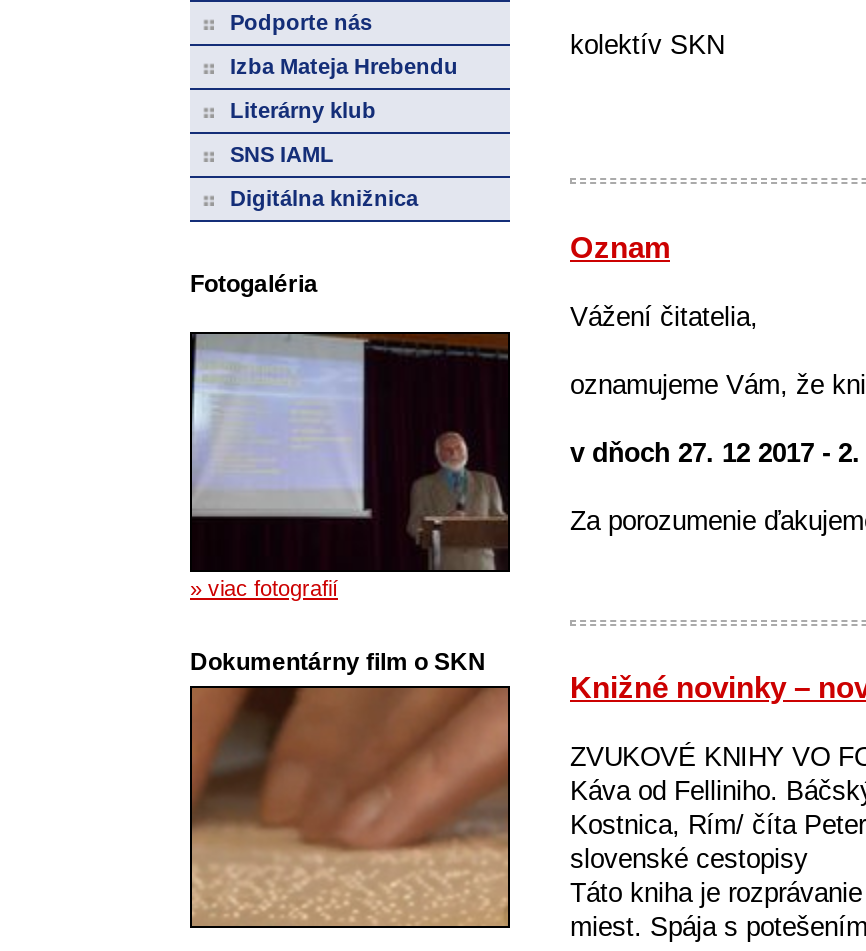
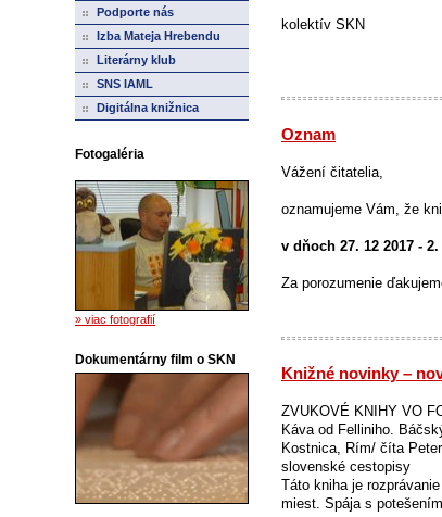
[190,332,510,572] [image] -> [75,180,249,311] [image]

